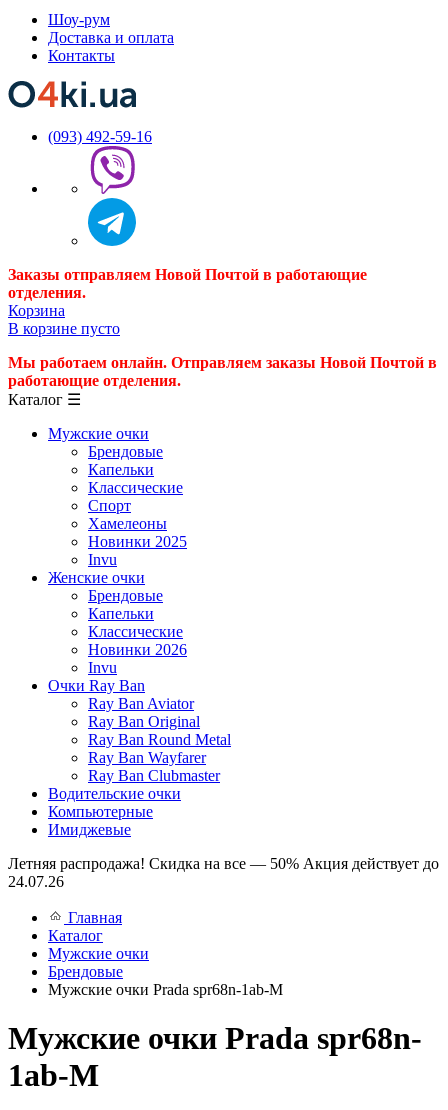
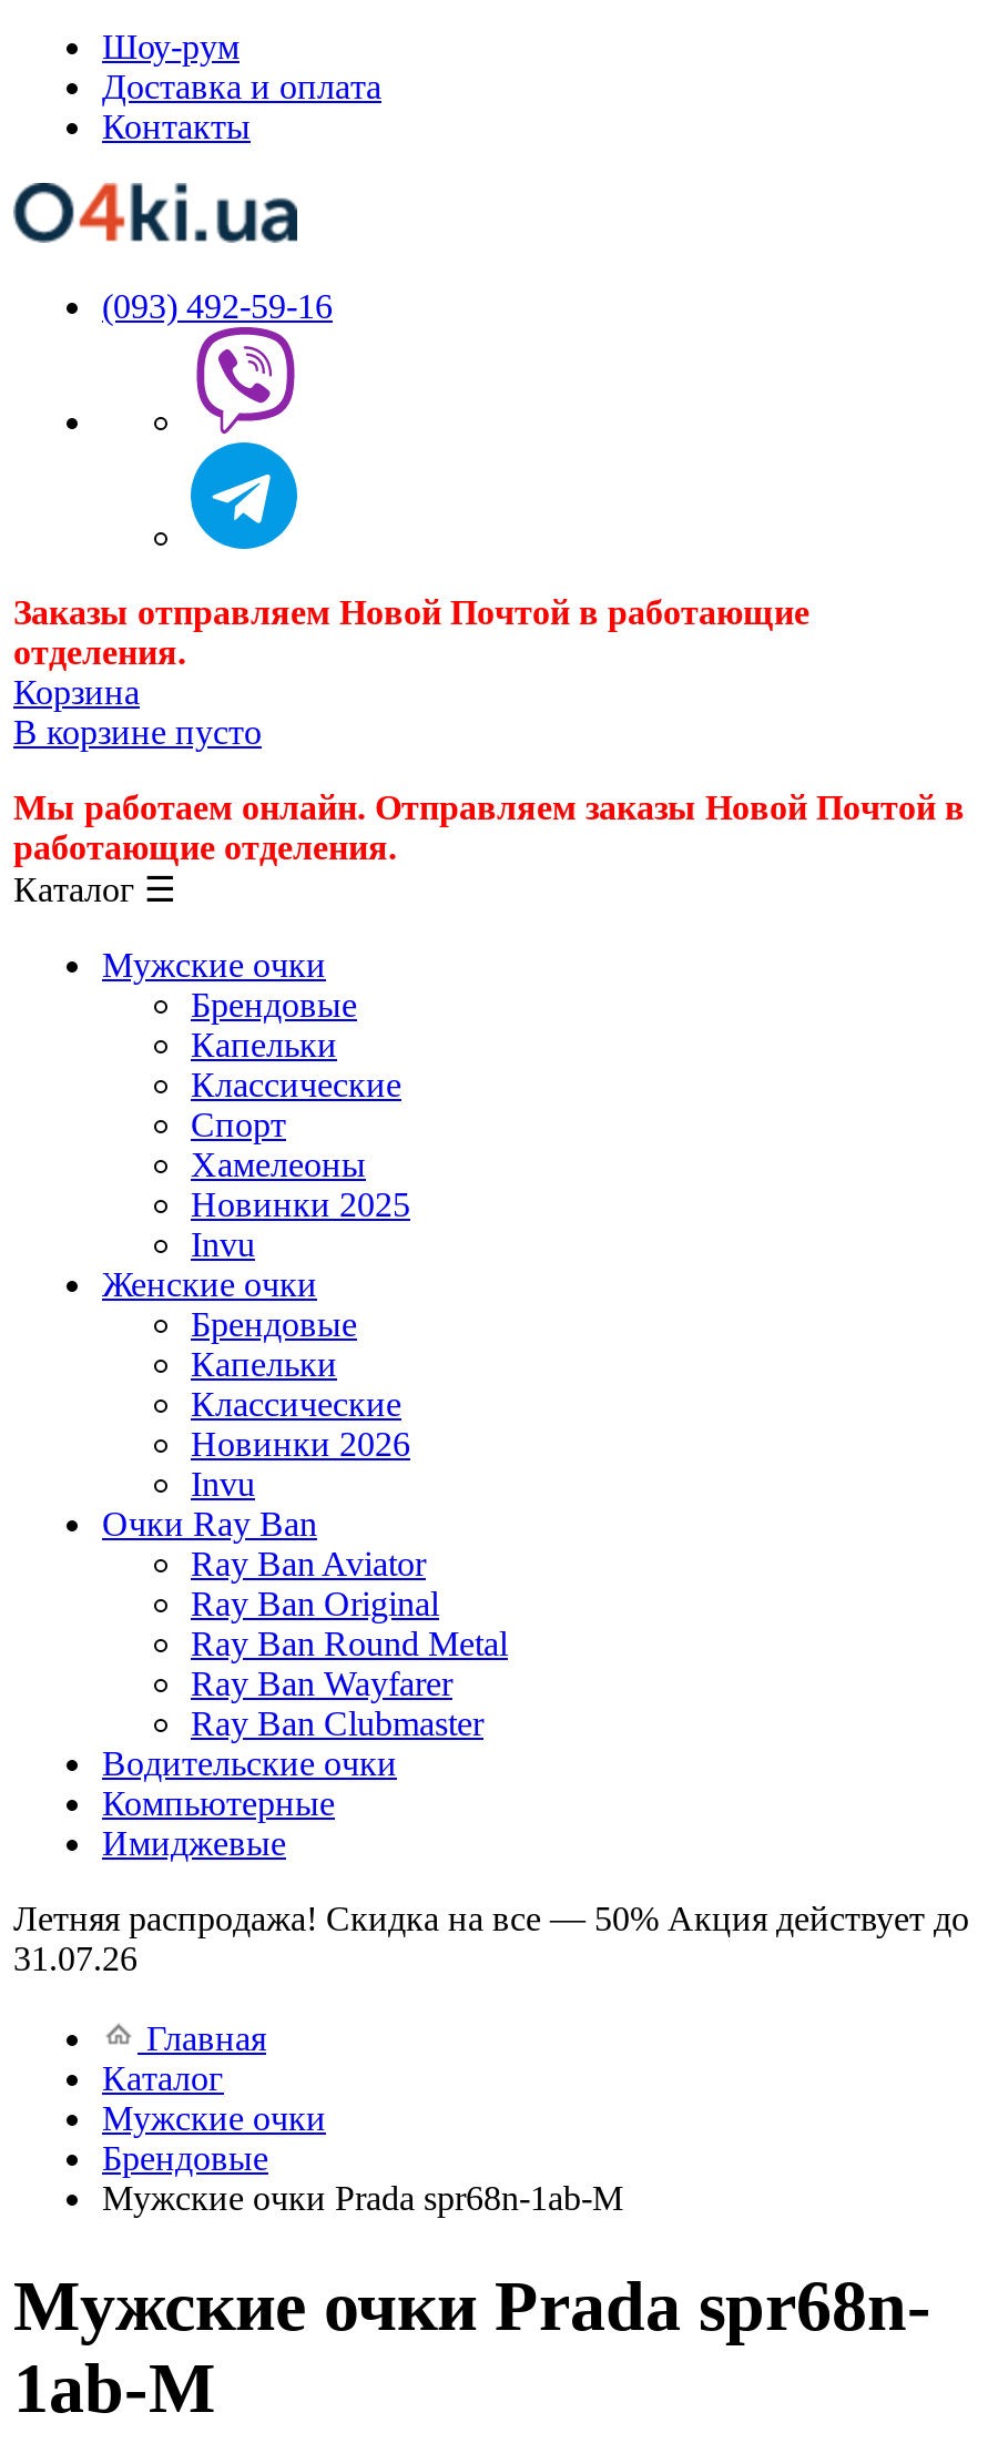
[8,873,64,890] 24.07.26 -> [13,1940,137,1977] 31.07.26

